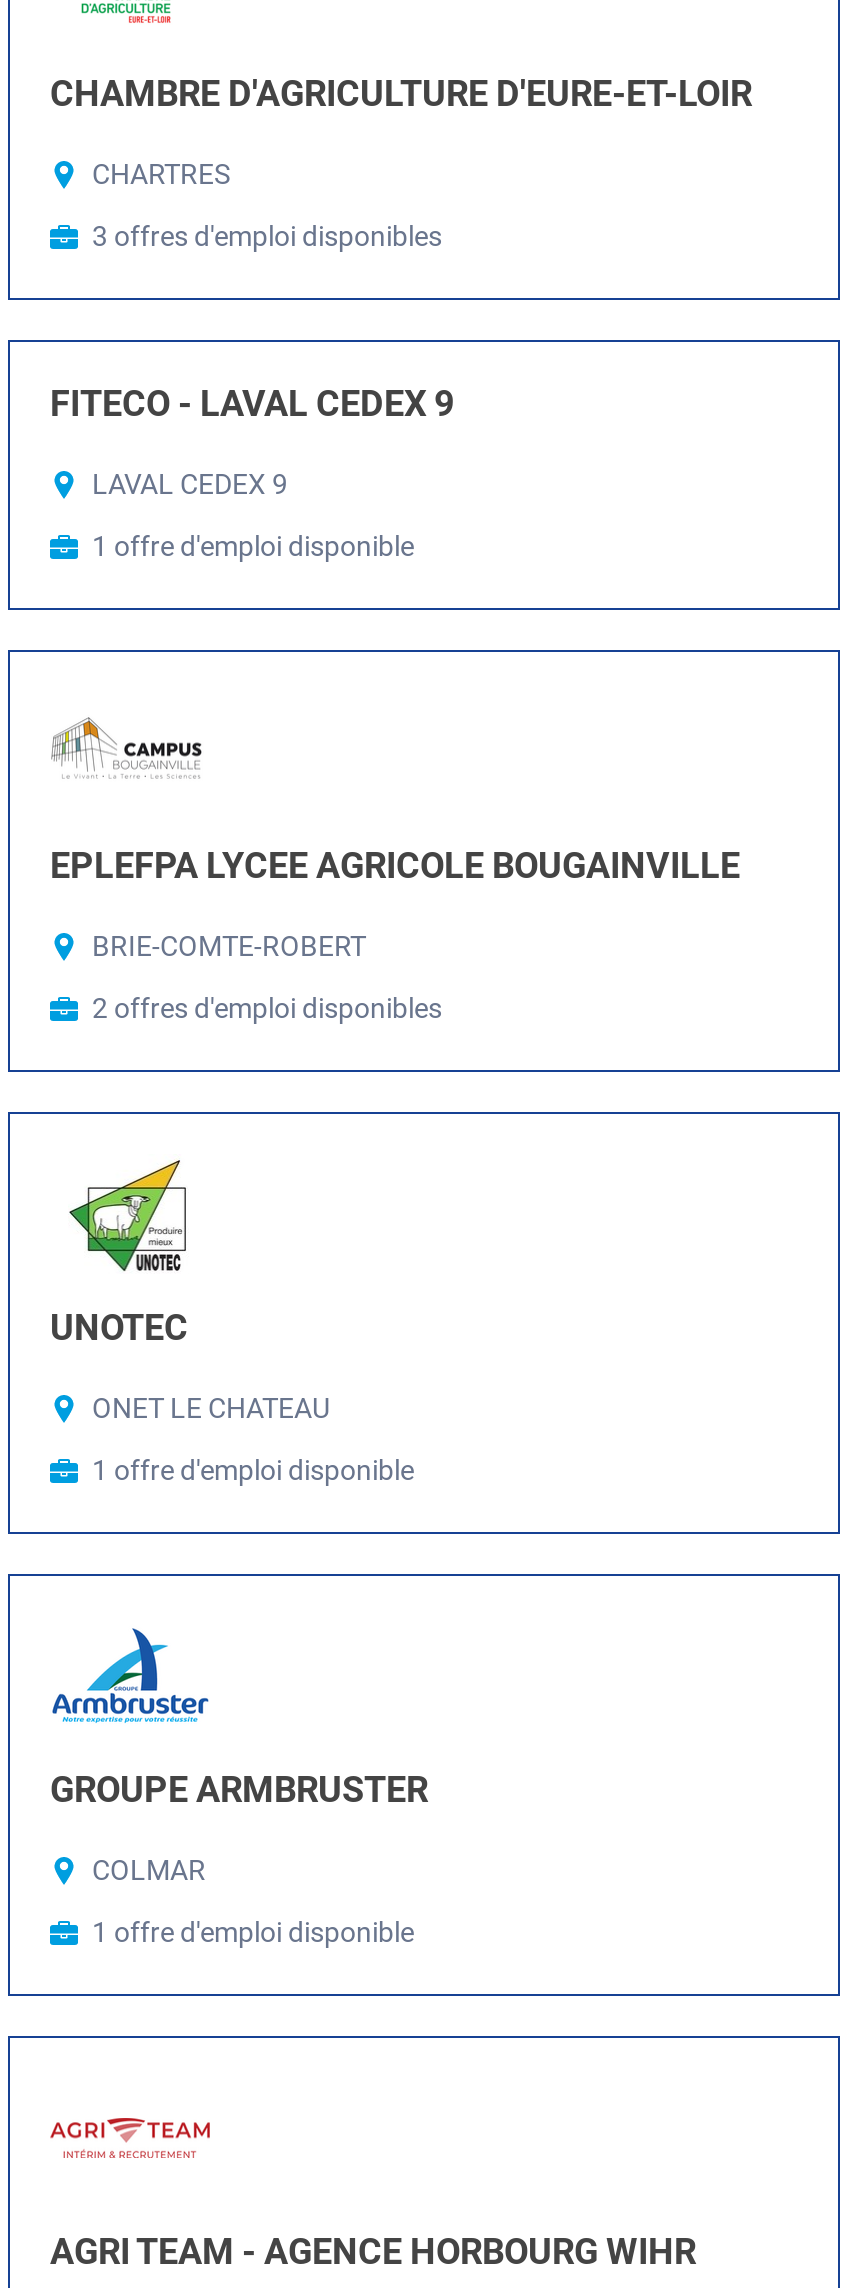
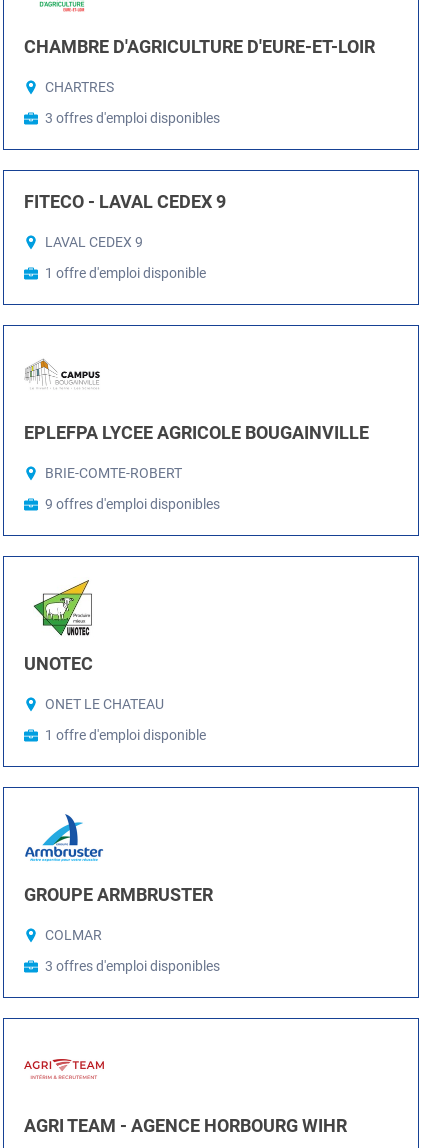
[92,992,442,1024] 2 offres d'emploi disponibles -> [45,496,220,512] 9 offres d'emploi disponibles
[92,1916,414,1948] 1 offre d'emploi disponible -> [45,958,220,974] 3 offres d'emploi disponibles

